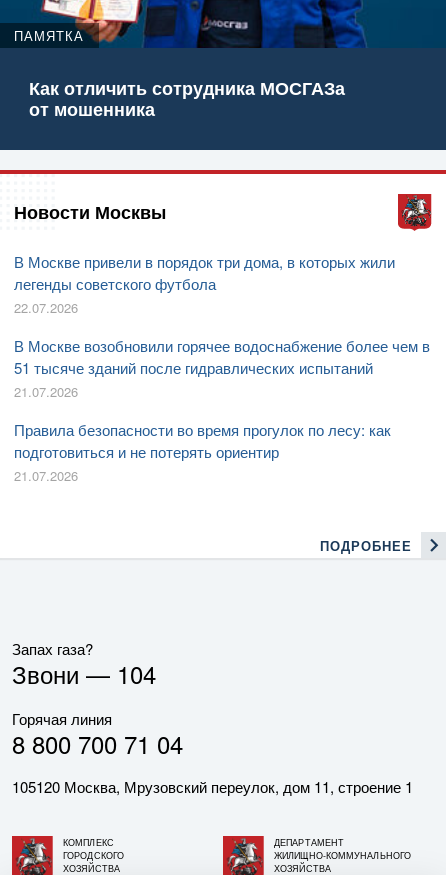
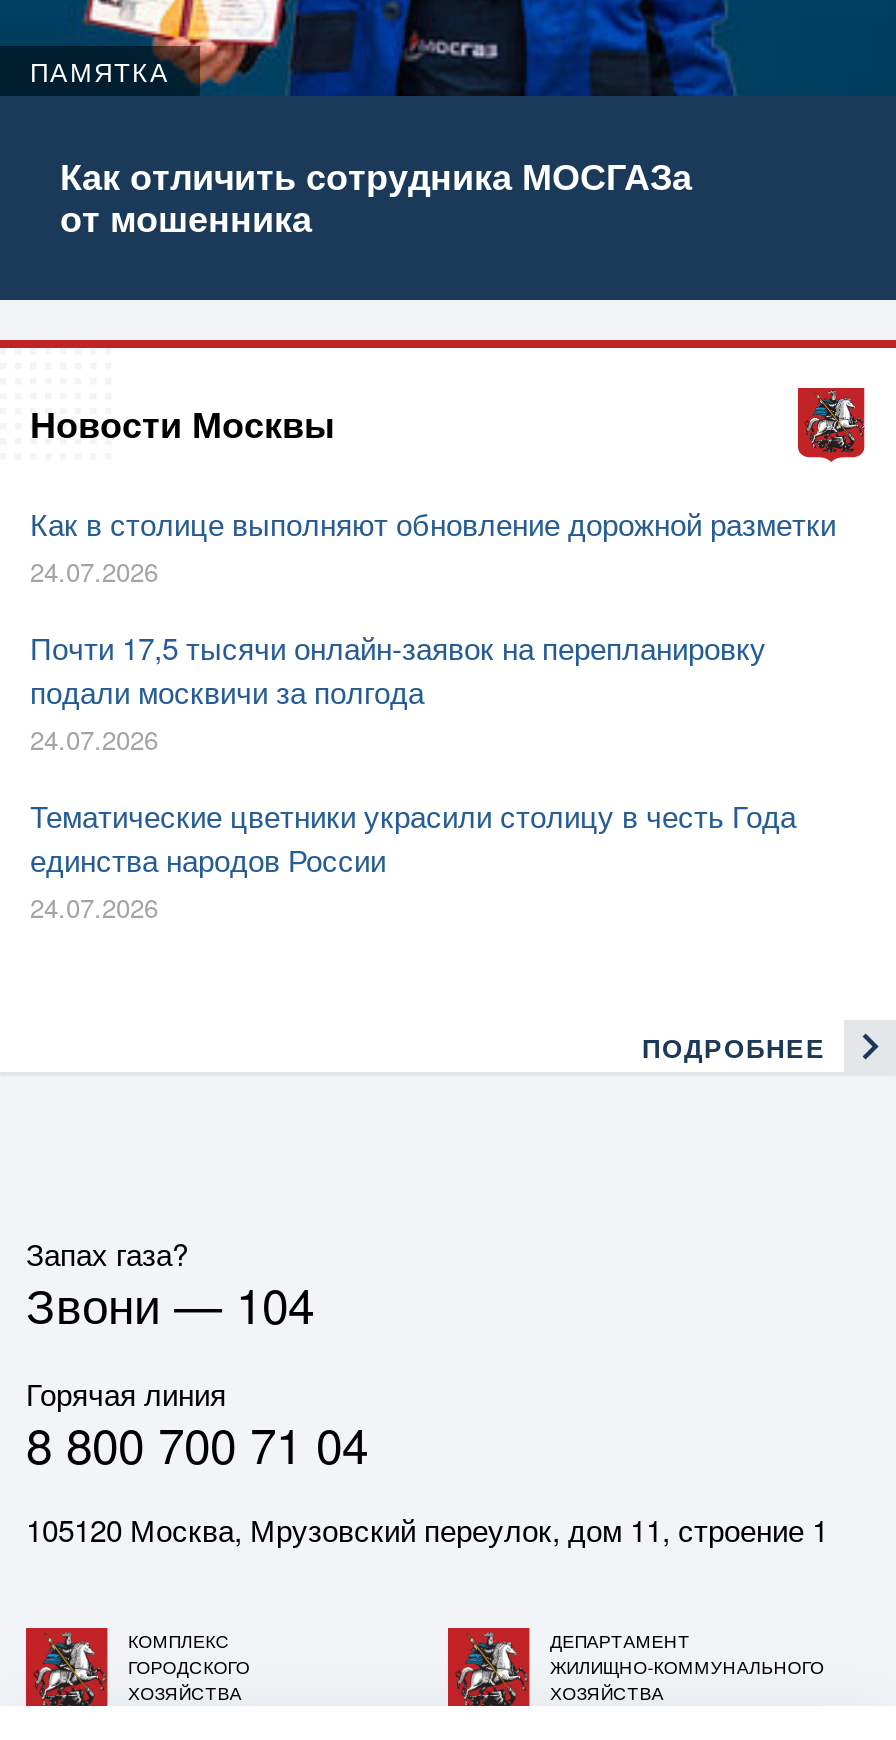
[14,251,395,317] В Москве привели в порядок три дома, в которых жили | легенды советского футбола | 22.07.2026 -> [30,502,836,590] Как в столице выполняют обновление дорожной разметки | 24.07.2026
[14,335,430,401] В Москве возобновили горячее водоснабжение более чем в | 51 тысяче зданий после гидравлических испытаний | 21.07.2026 -> [30,626,766,758] Почти 17,5 тысячи онлайн-заявок на перепланировку | подали москвичи за полгода | 24.07.2026
[14,419,391,485] Правила безопасности во время прогулок по лесу: как | подготовиться и не потерять ориентир | 21.07.2026 -> [30,794,796,926] Тематические цветники украсили столицу в честь Года | единства народов России | 24.07.2026

